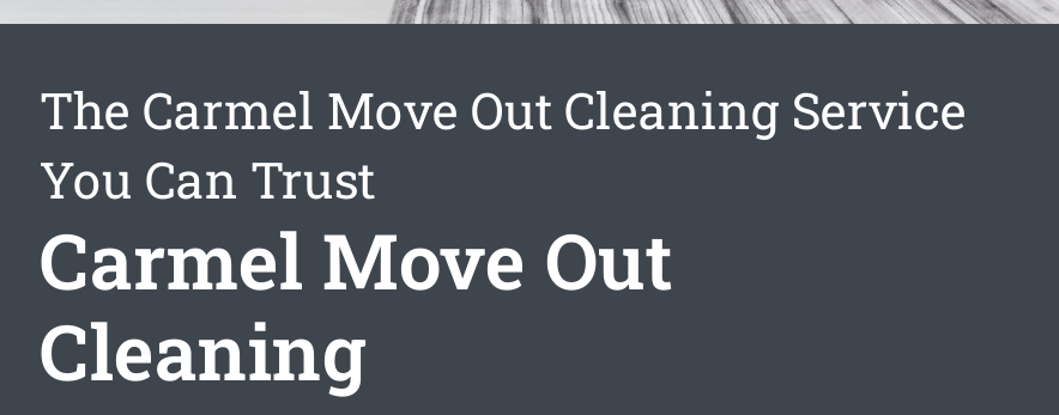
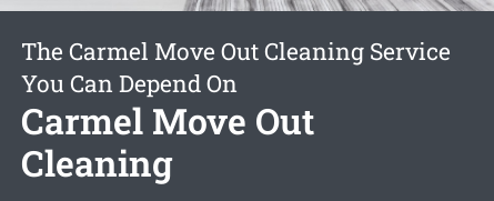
[39,146,375,213] You Can Trust -> [22,68,238,99] You Can Depend On

